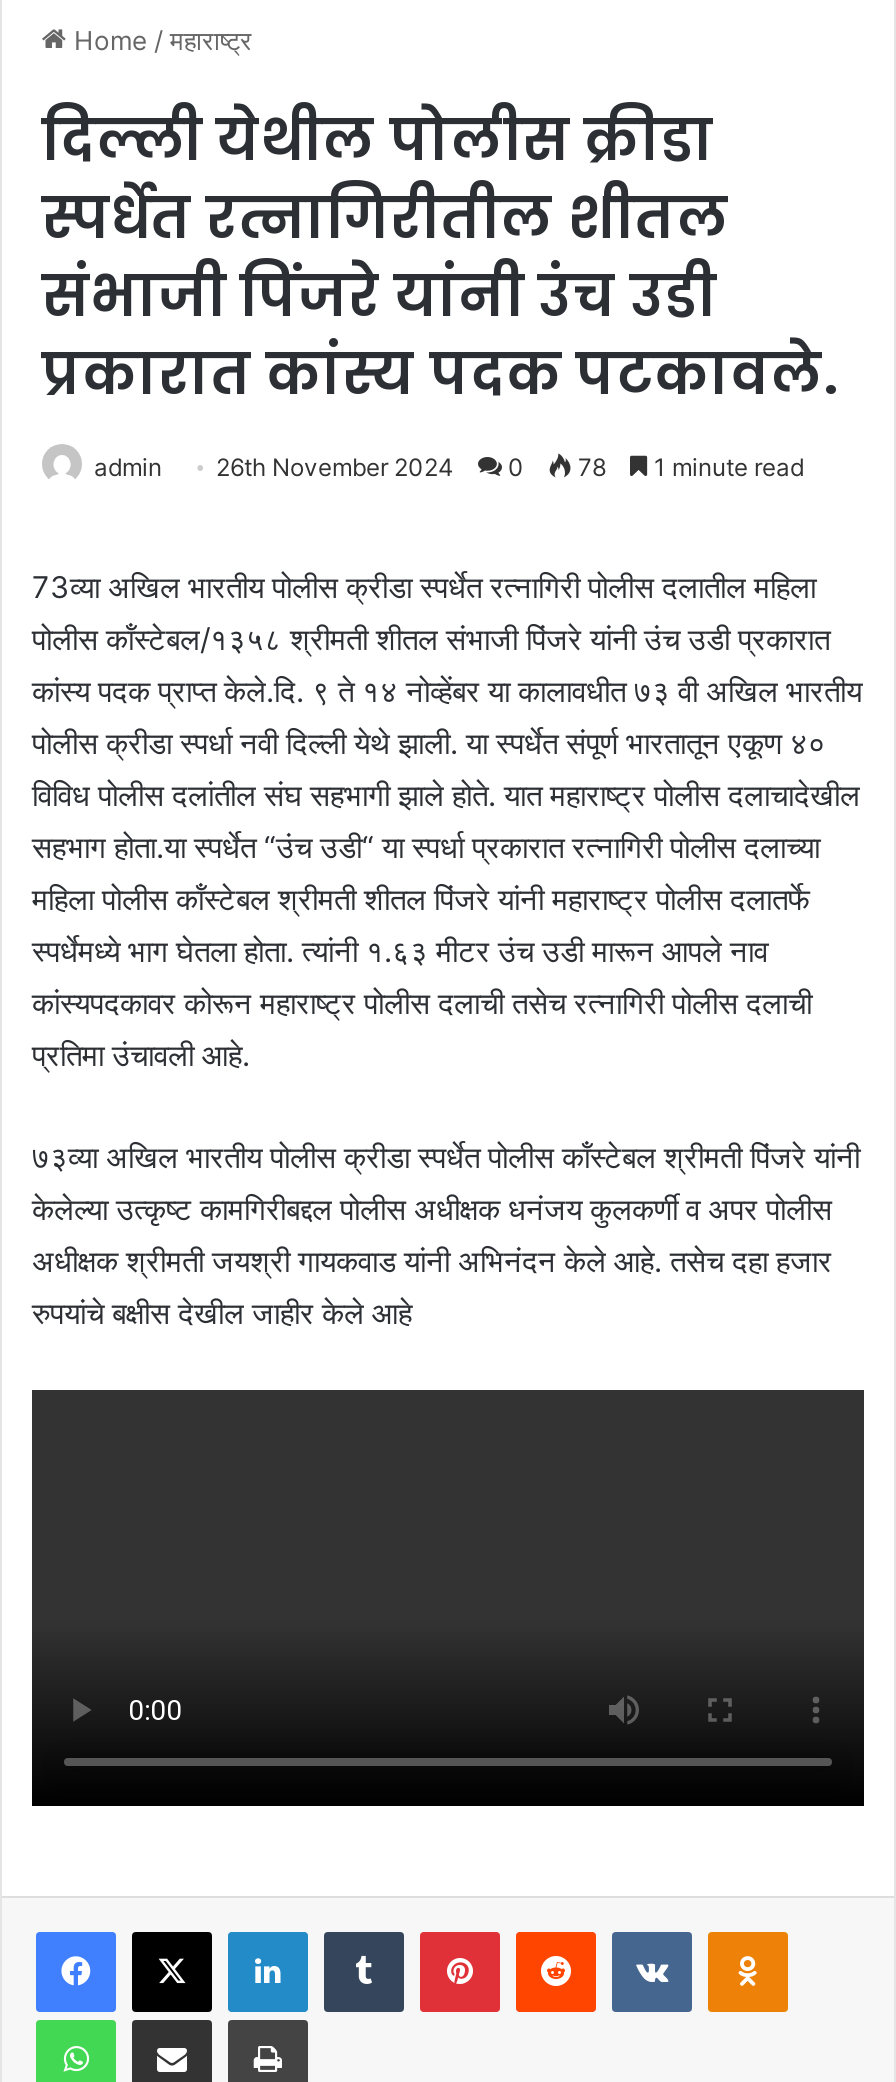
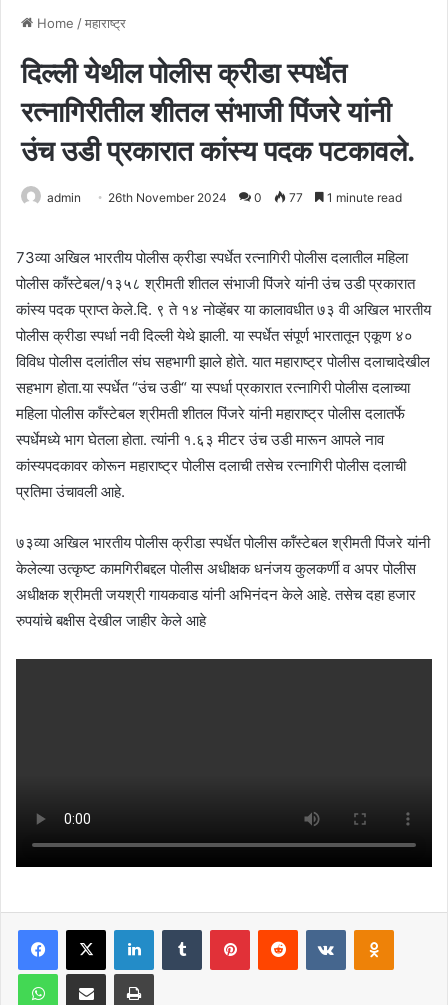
[94,452,804,482] admin 26th November 2024 0 78 1 minute read -> [47,190,402,205] admin 26th November 2024 0 77 1 minute read

